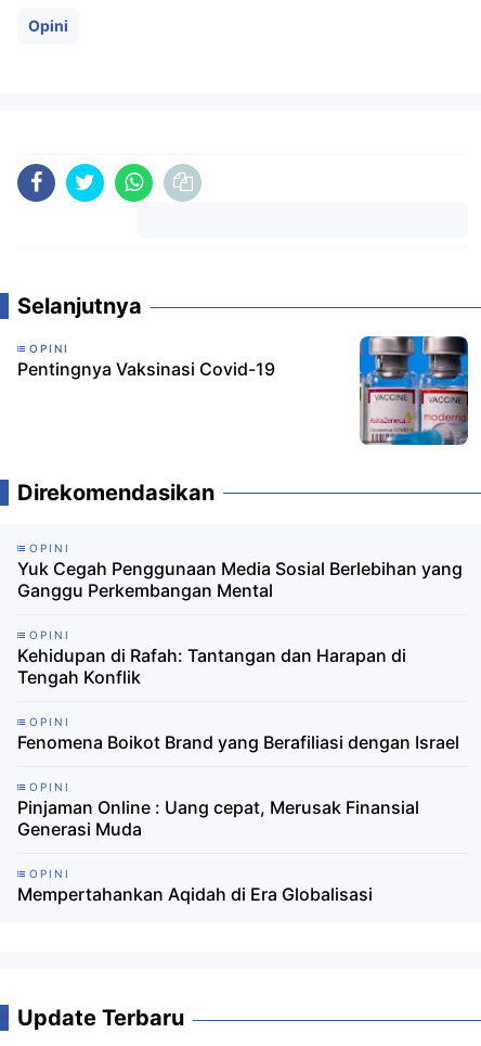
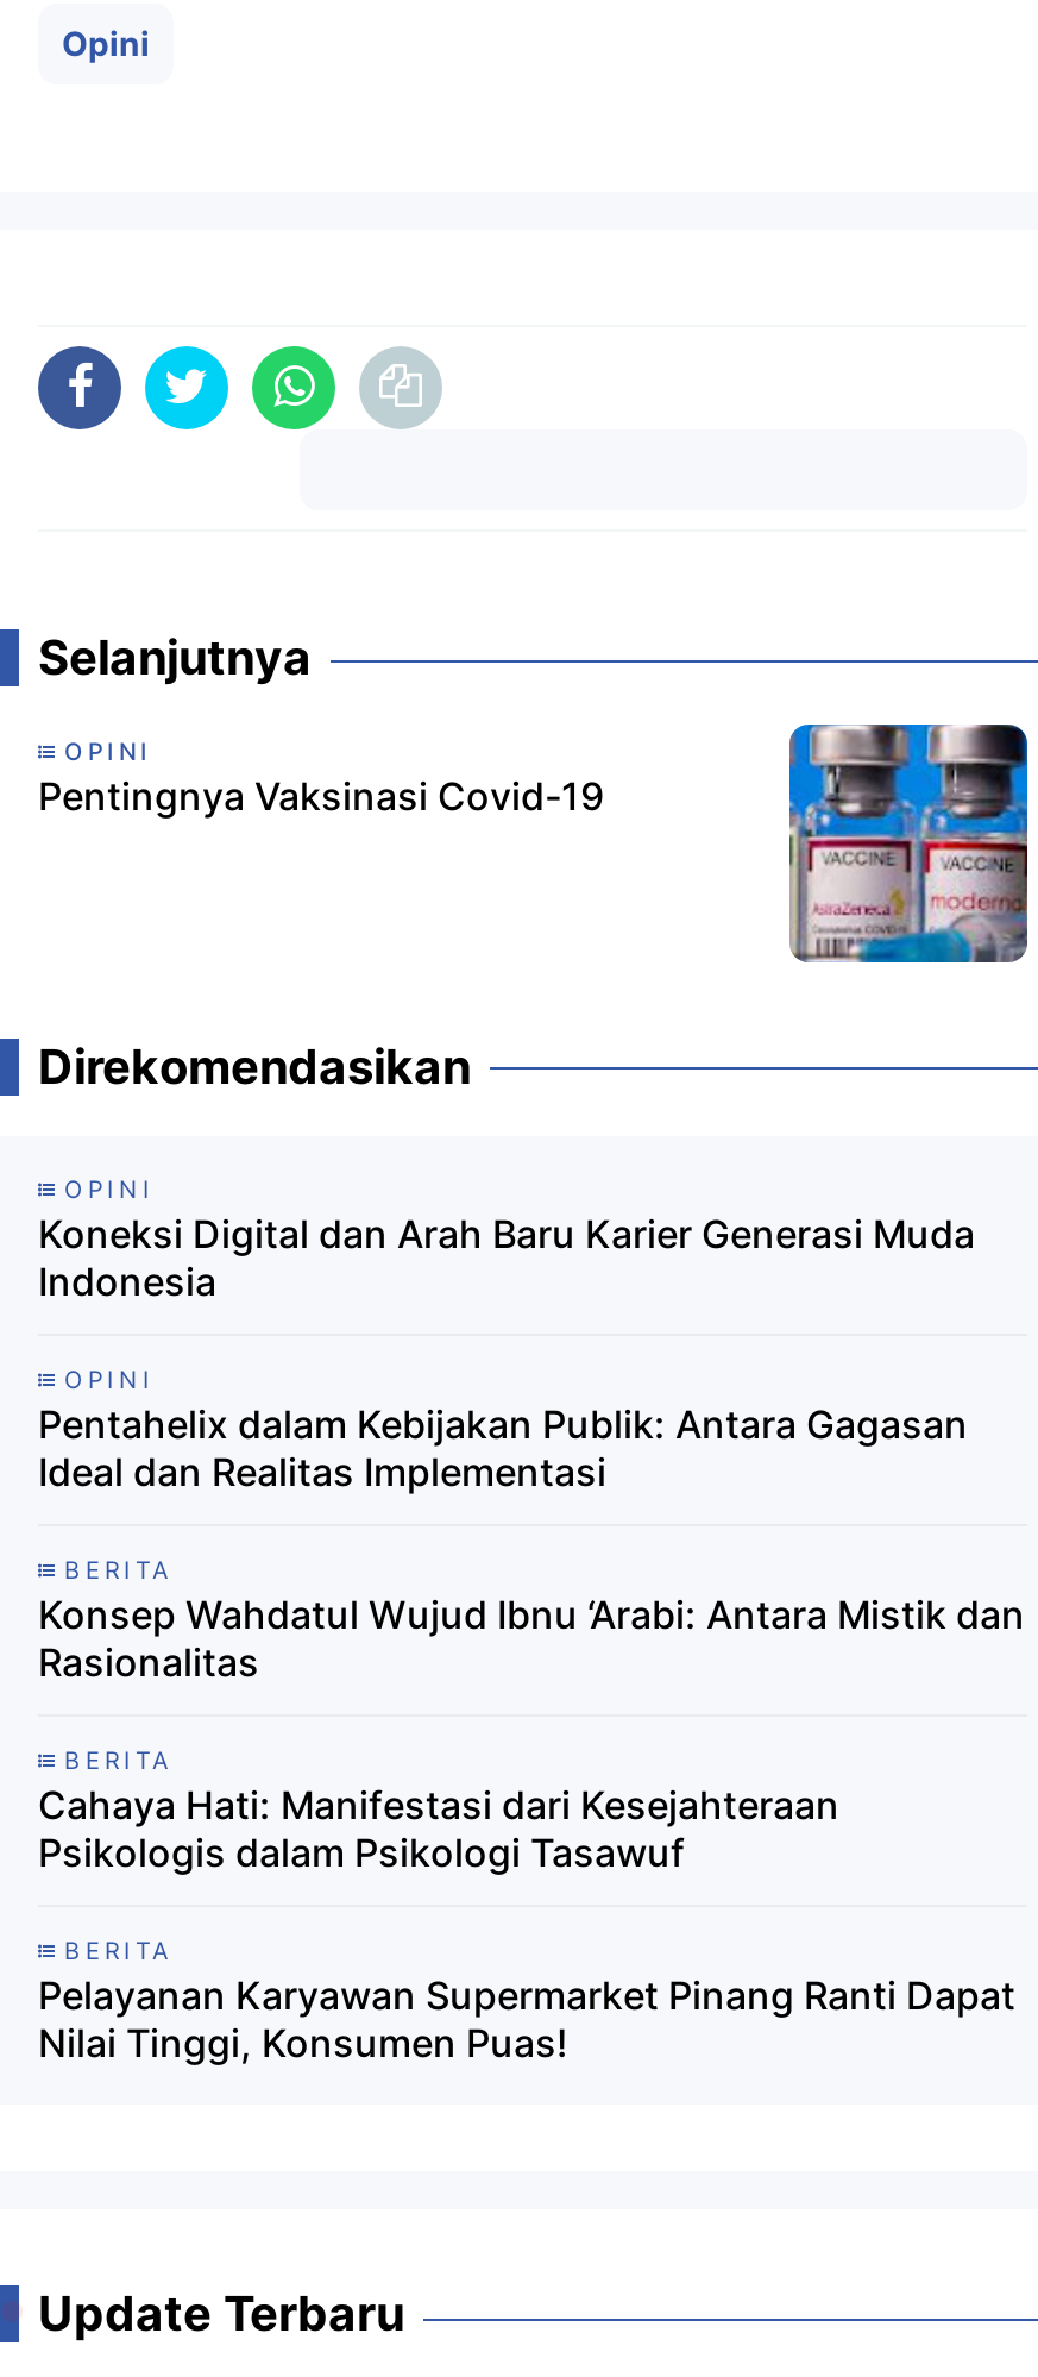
[17,557,463,601] Yuk Cegah Penggunaan Media Sosial Berlebihan yang | Ganggu Perkembangan Mental -> [38,1209,975,1304] Koneksi Digital dan Arah Baru Karier Generasi Muda | Indonesia
[17,644,406,687] Kehidupan di Rafah: Tantangan dan Harapan di | Tengah Konflik -> [38,1399,968,1494] Pentahelix dalam Kebijakan Publik: Antara Gagasan | Ideal dan Realitas Implementasi
[17,715,459,753] OPINI | Fenomena Boikot Brand yang Berafiliasi dengan Israel -> [38,1554,1025,1685] BERITA | Konsep Wahdatul Wujud Ibnu ‘Arabi: Antara Mistik dan | Rasionalitas
[17,780,419,839] OPINI | Pinjaman Online : Uang cepat, Merusak Finansial | Generasi Muda -> [38,1744,839,1875] BERITA | Cahaya Hati: Manifestasi dari Kesejahteraan | Psikologis dalam Psikologi Tasawuf
[17,867,373,905] OPINI | Mempertahankan Aqidah di Era Globalisasi -> [38,1935,1015,2066] BERITA | Pelayanan Karyawan Supermarket Pinang Ranti Dapat | Nilai Tinggi, Konsumen Puas!

